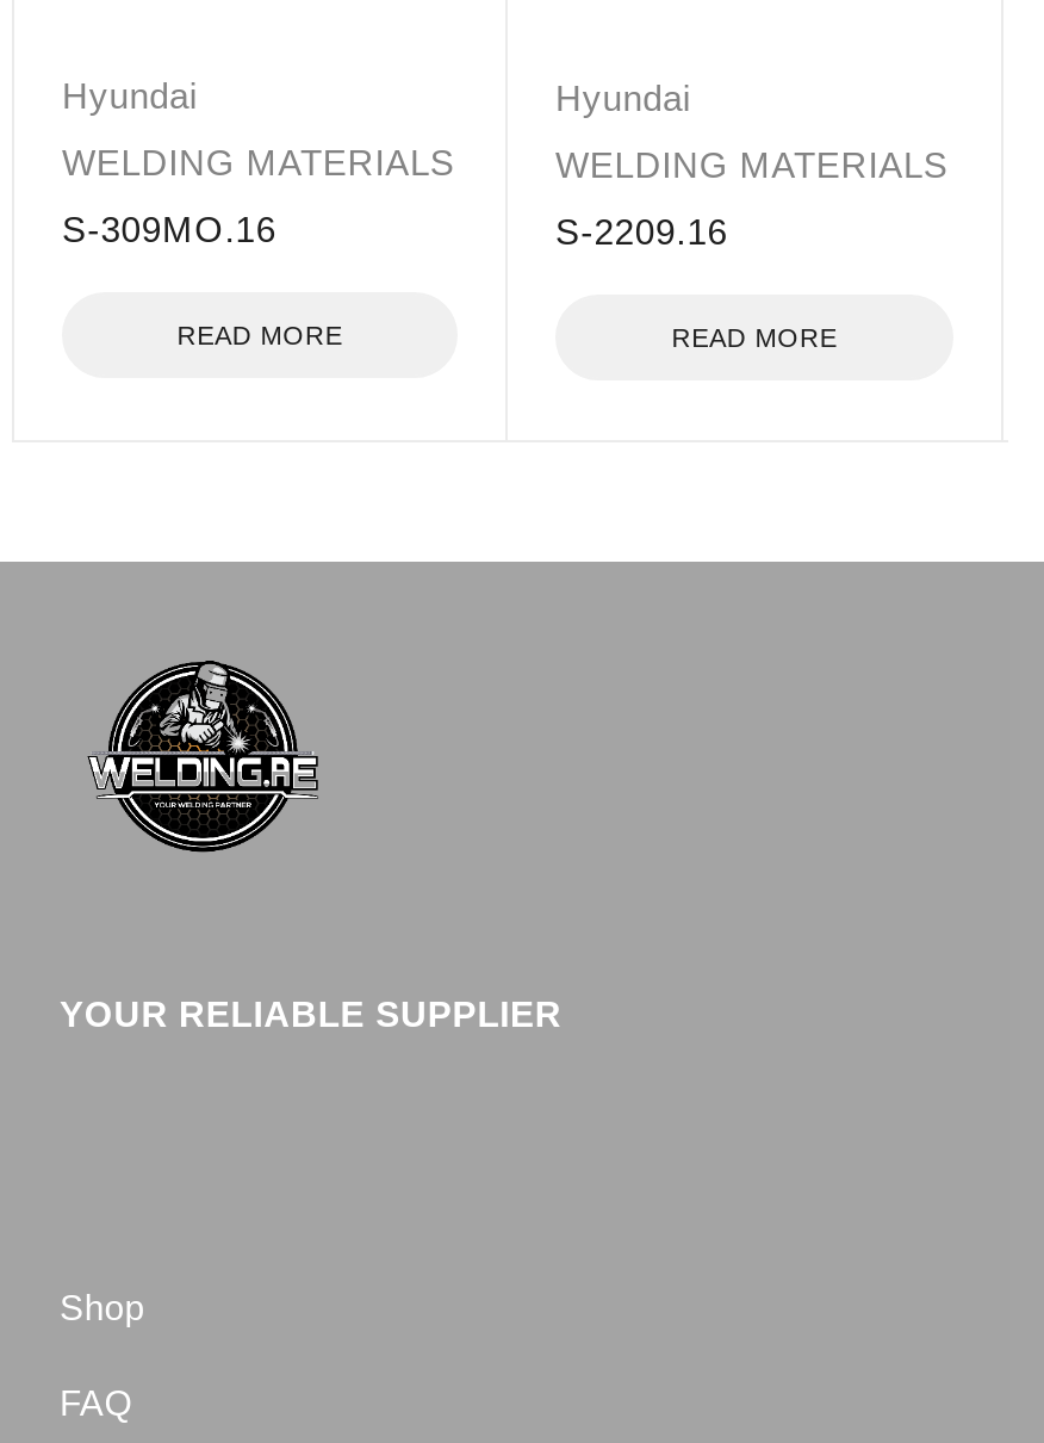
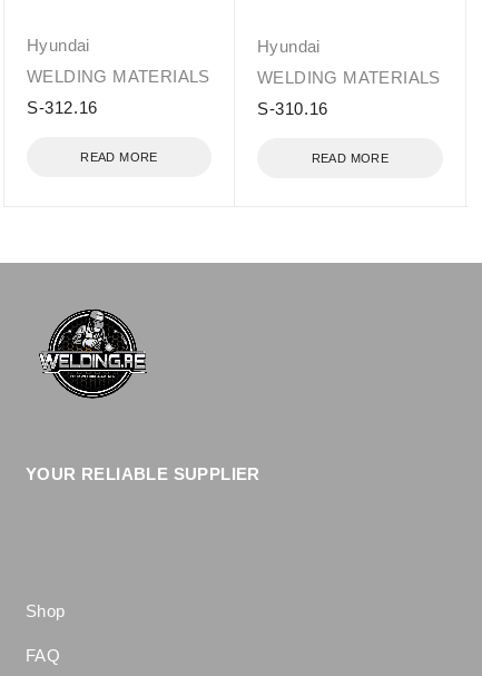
[62,208,276,249] S-309MO.16 -> [27,98,98,117] S-312.16
[555,210,728,251] S-2209.16 -> [257,99,328,118] S-310.16

